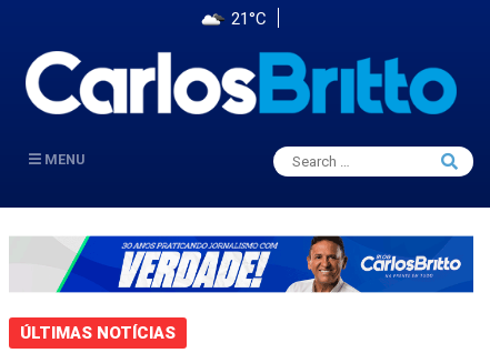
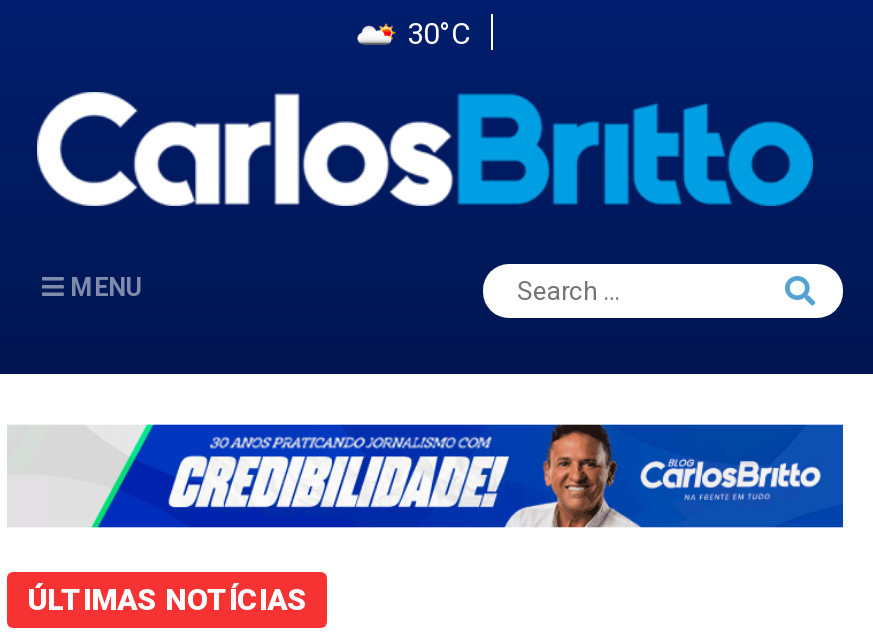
[231,9,267,29] 21°C -> [407,16,471,52] 30°C
[99,251,288,289] [image] -> [167,450,511,518] [image]

